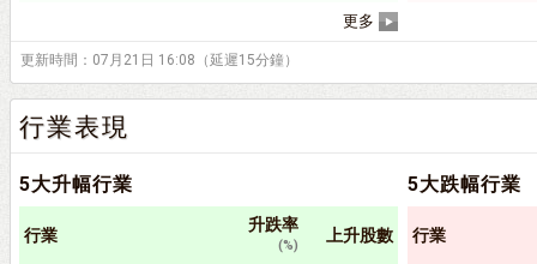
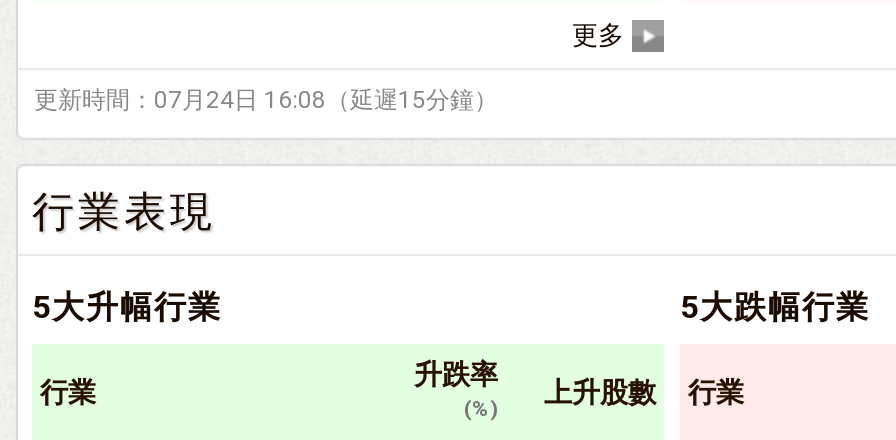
[20,51,298,68] 更新時間：07月21日 16:08（延遲15分鐘） -> [34,86,498,114] 更新時間：07月24日 16:08（延遲15分鐘）

